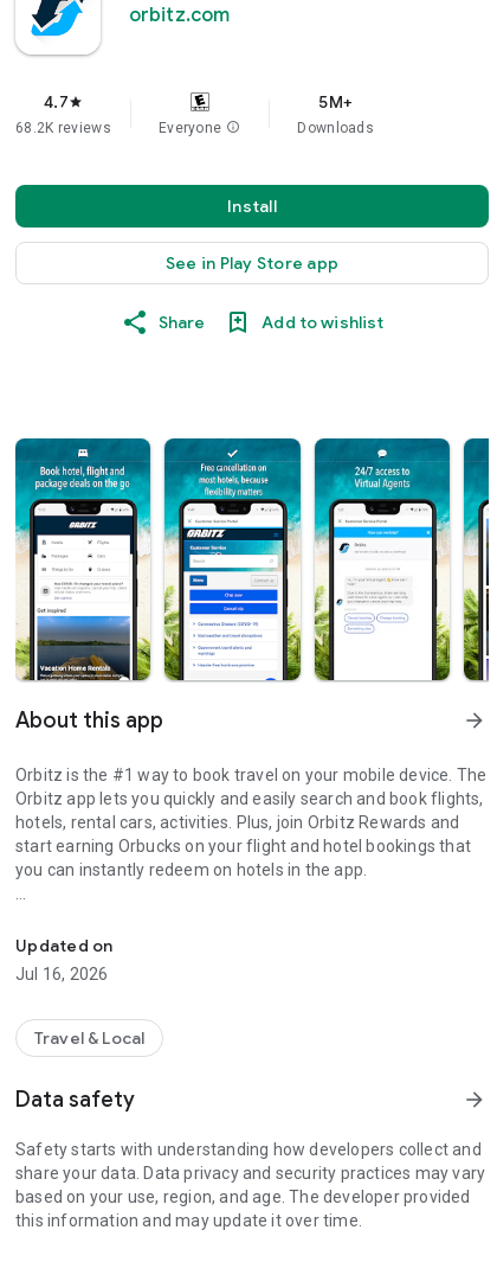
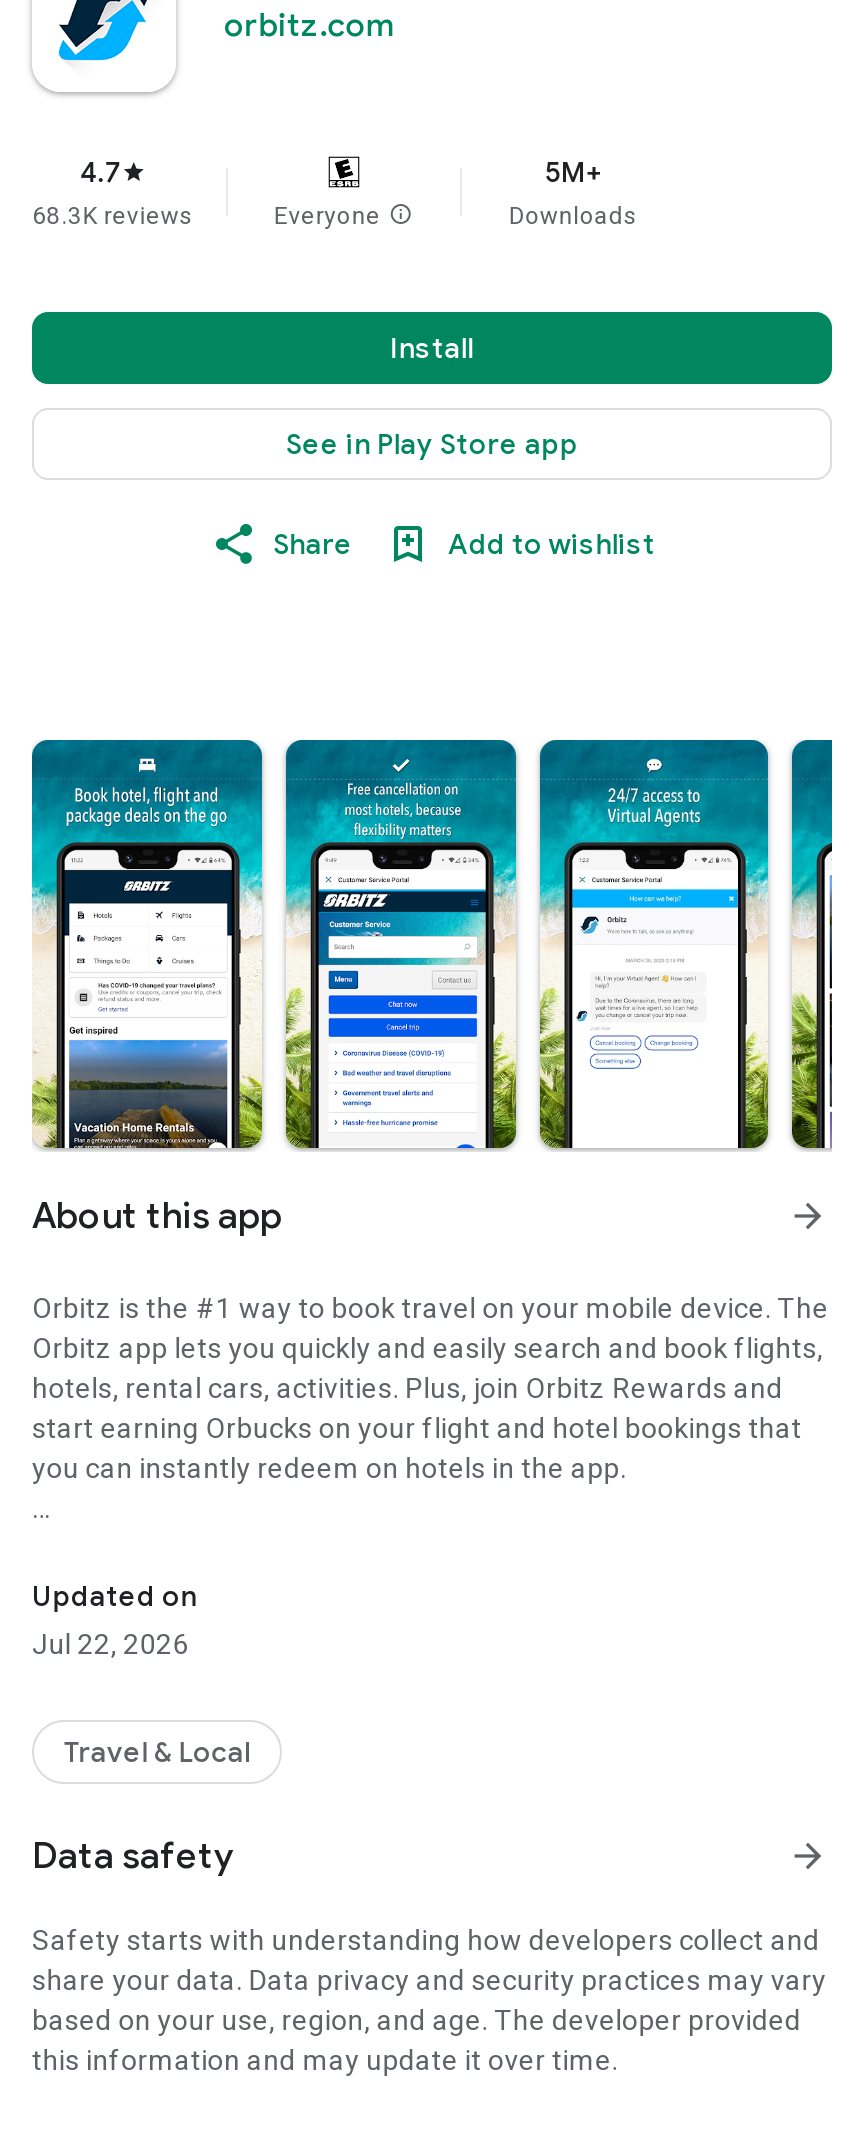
[15,120,111,136] 68.2K reviews -> [32,202,194,230] 68.3K reviews
[15,965,108,984] Jul 16, 2026 -> [32,1628,189,1660] Jul 22, 2026

